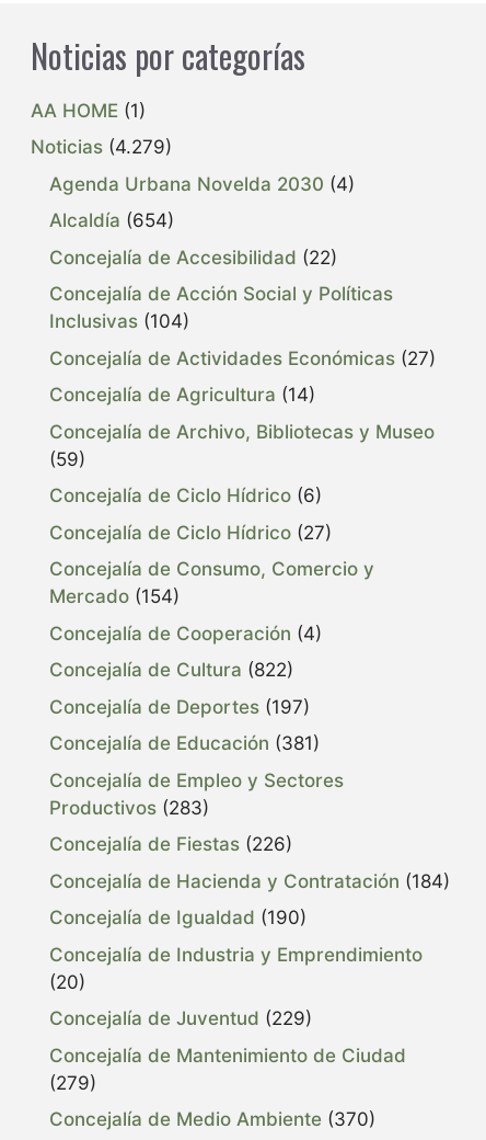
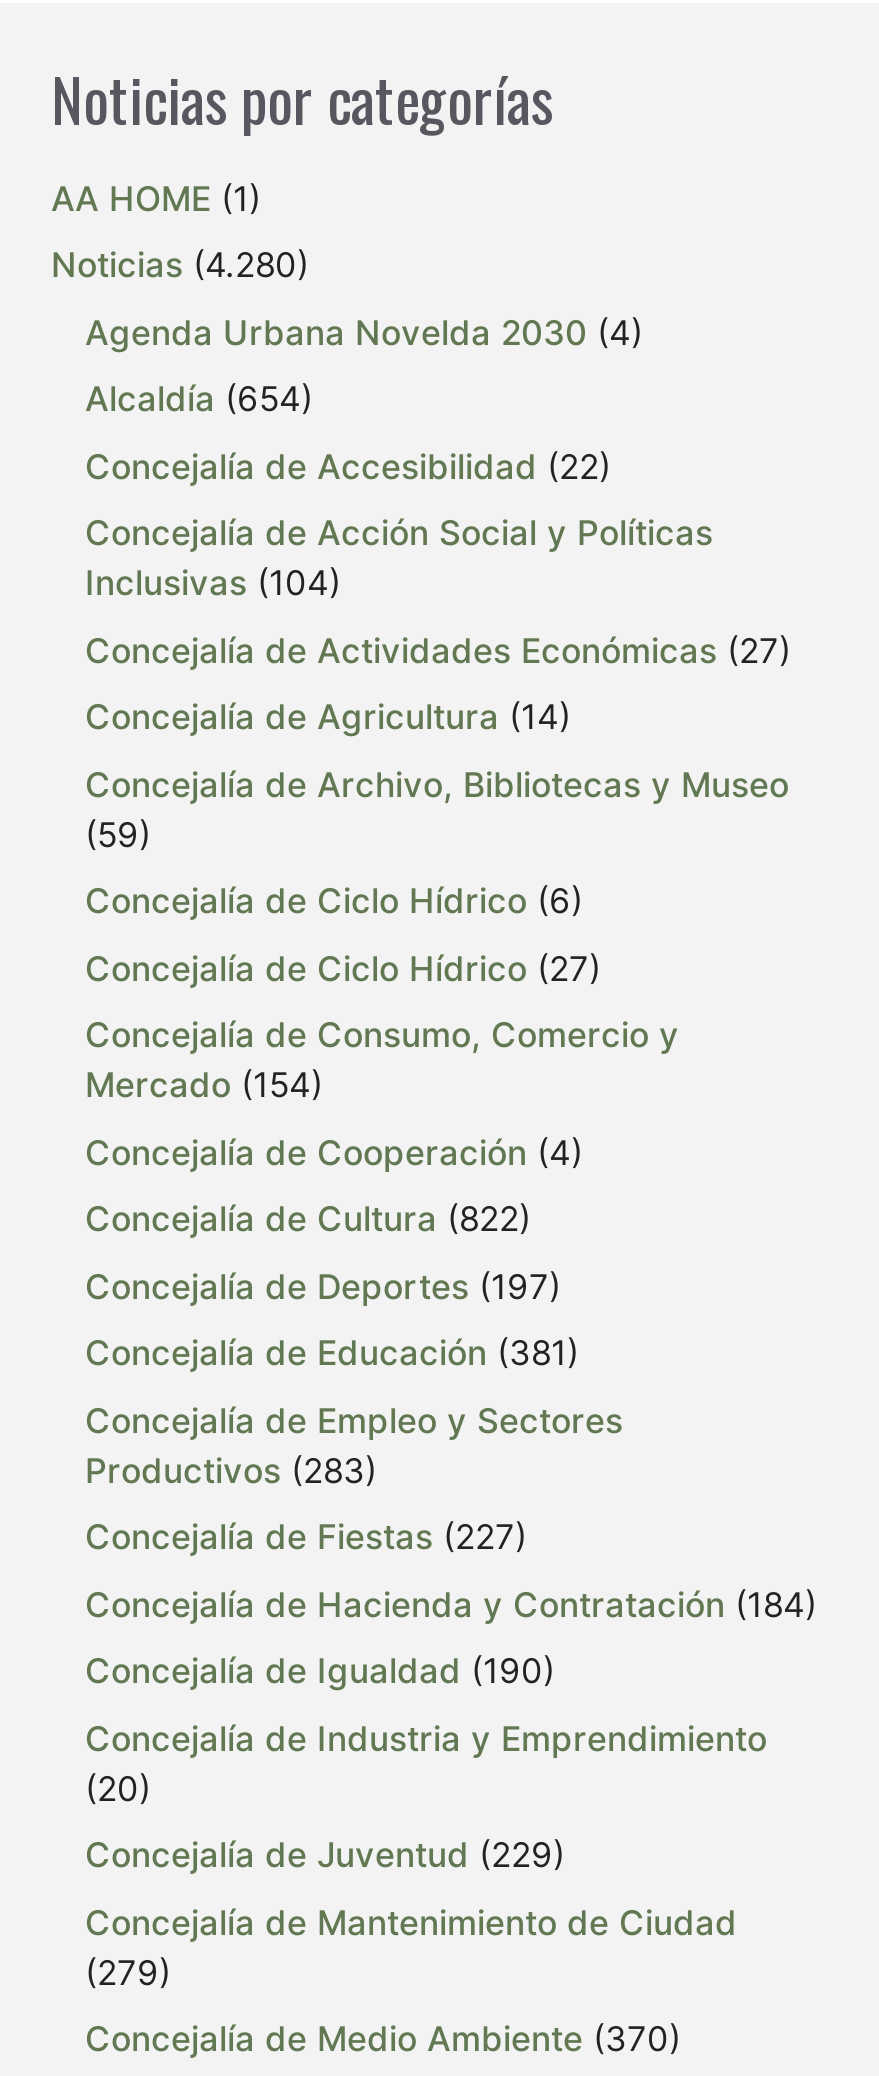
[31,136,172,158] Noticias (4.279) -> [51,245,309,285] Noticias (4.280)
[49,833,292,855] Concejalía de Fiestas (226) -> [85,1517,527,1557] Concejalía de Fiestas (227)

